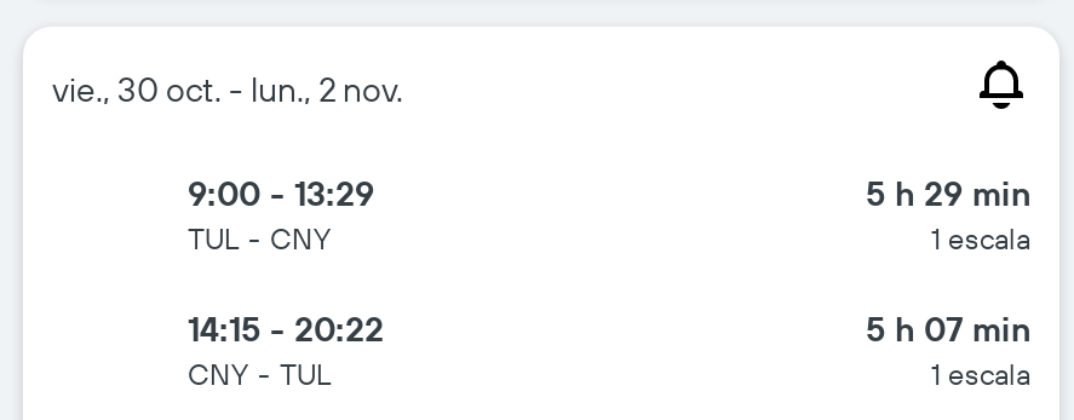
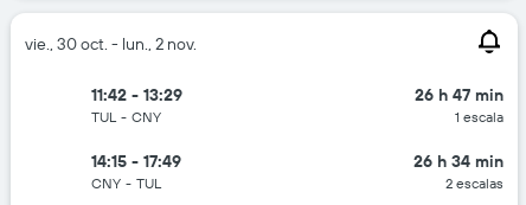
[188,172,374,215] 9:00 - 13:29 -> [91,84,182,105] 11:42 - 13:29
[866,172,1030,215] 5 h 29 min -> [415,84,503,105] 26 h 47 min
[188,307,384,351] 14:15 - 20:22 -> [91,150,181,172] 14:15 - 17:49
[866,307,1030,392] 5 h 07 min | 1 escala -> [413,150,503,192] 26 h 34 min | 2 escalas

